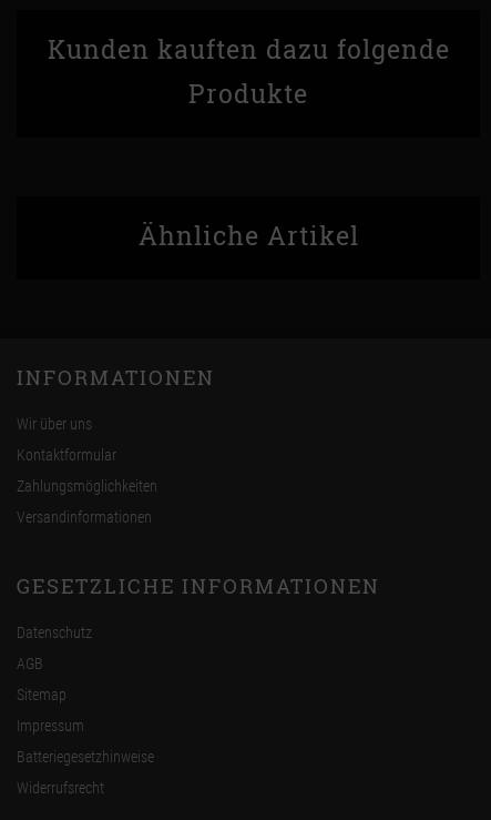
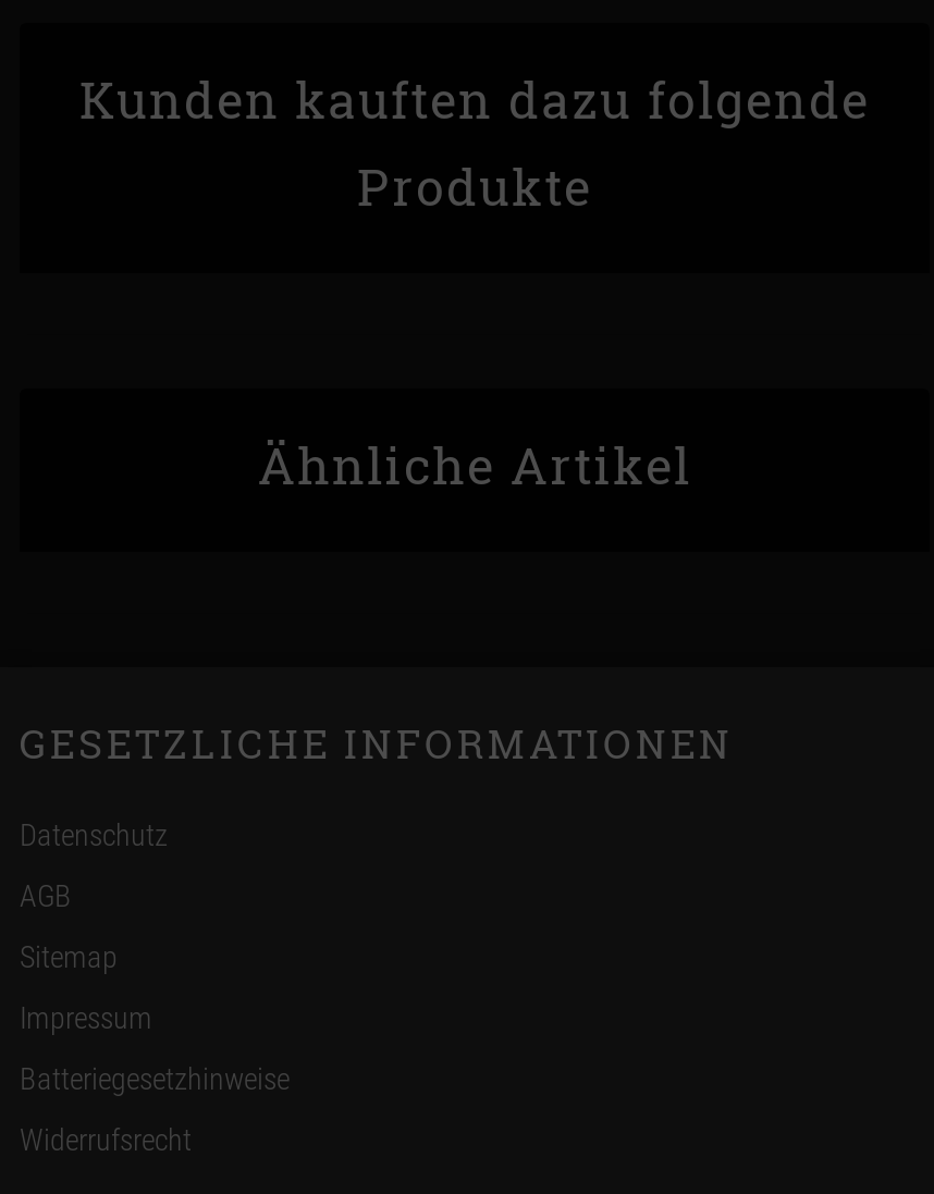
[17,363,215,525] INFORMATIONEN | Wir über uns | Kontaktformular | Zahlungsmöglichkeiten | Versandinformationen -> none

